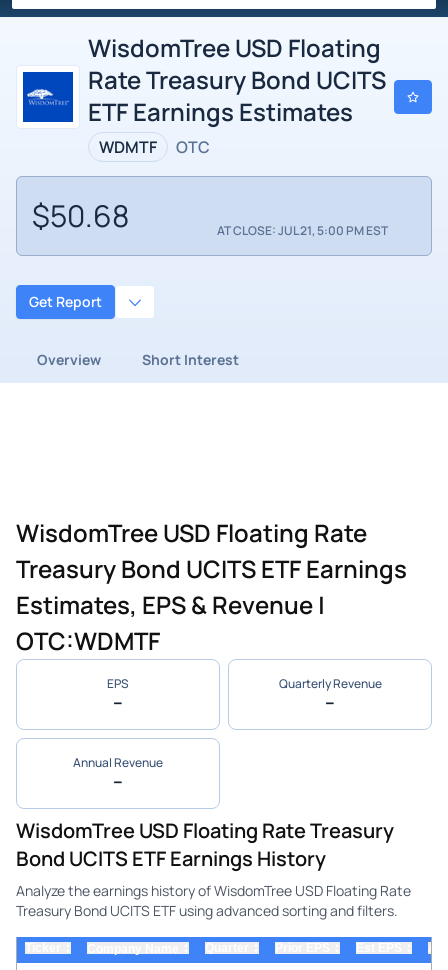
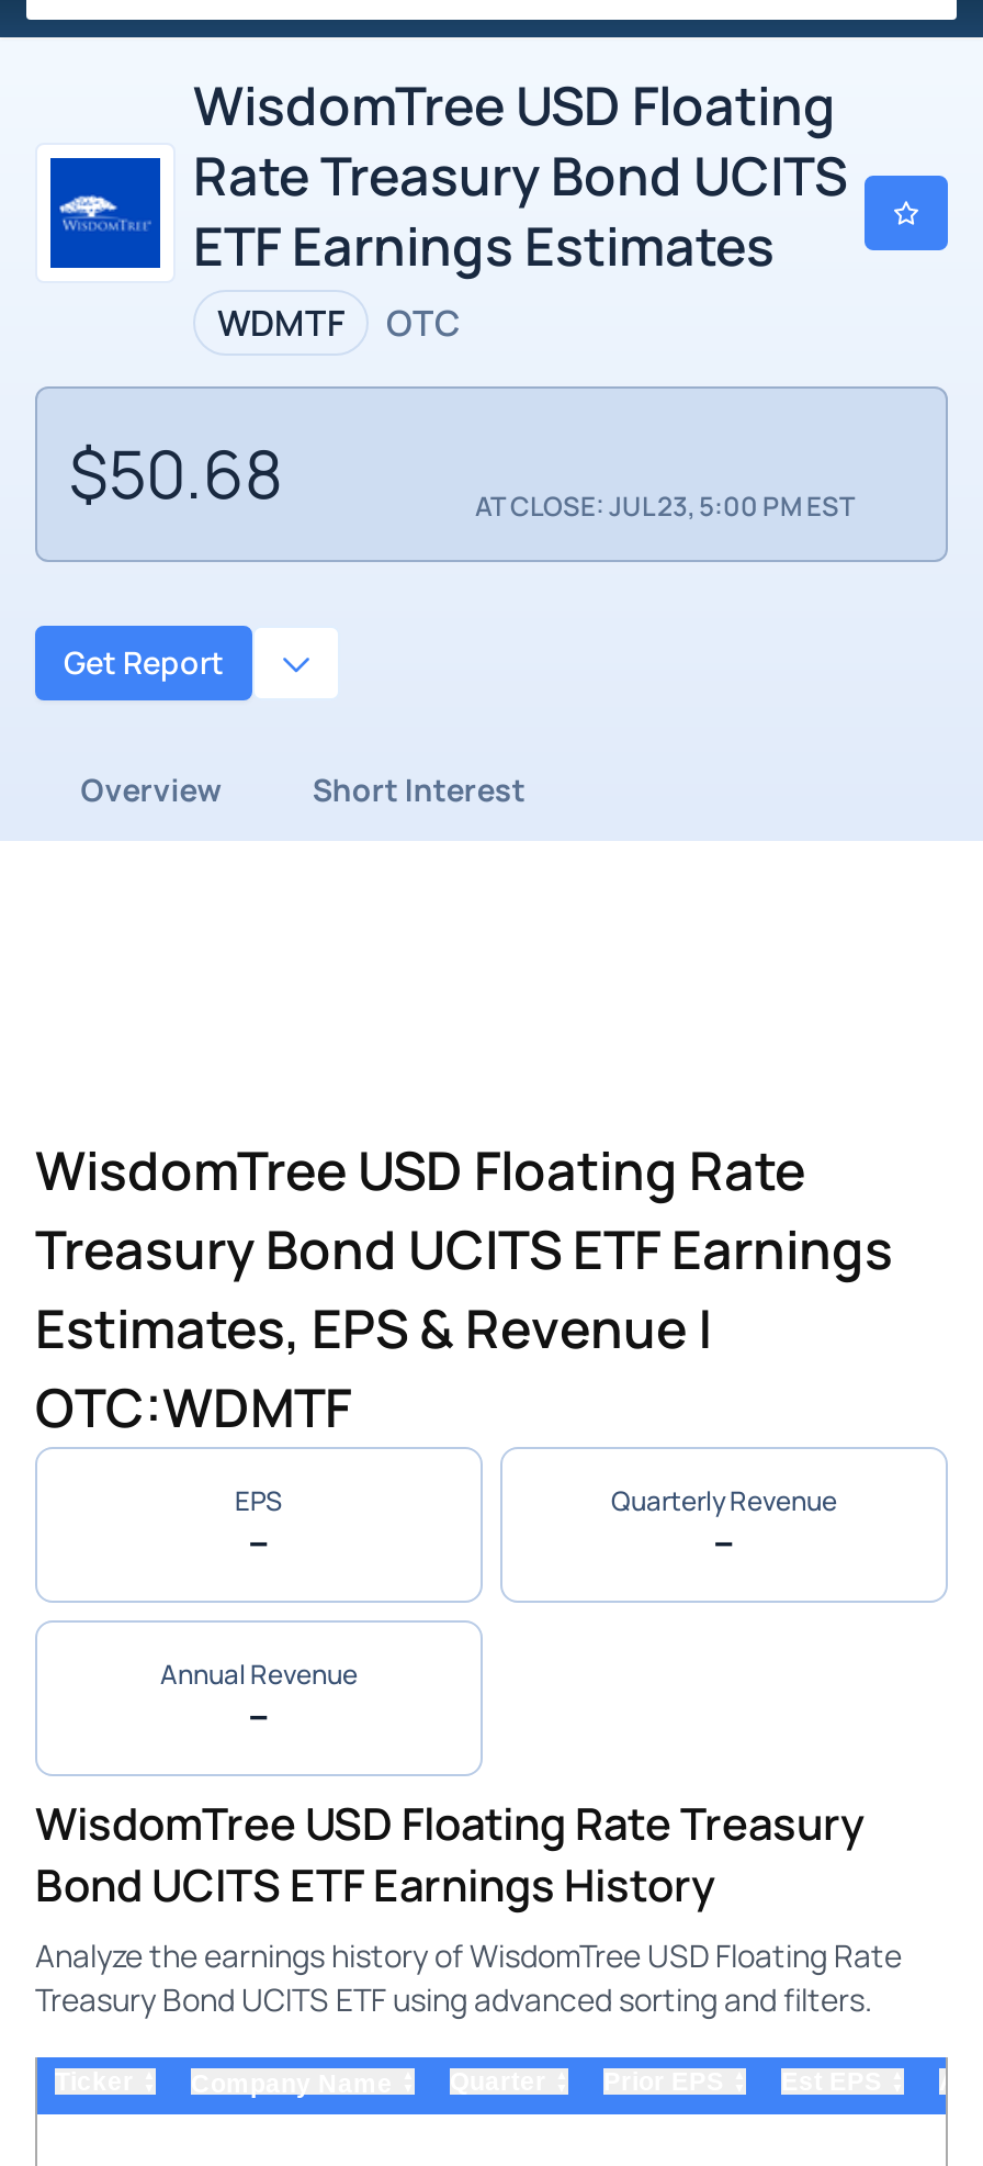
[216,222,387,239] AT CLOSE: JUL 21, 5:00 PM EST -> [475,488,855,525] AT CLOSE: JUL 23, 5:00 PM EST

